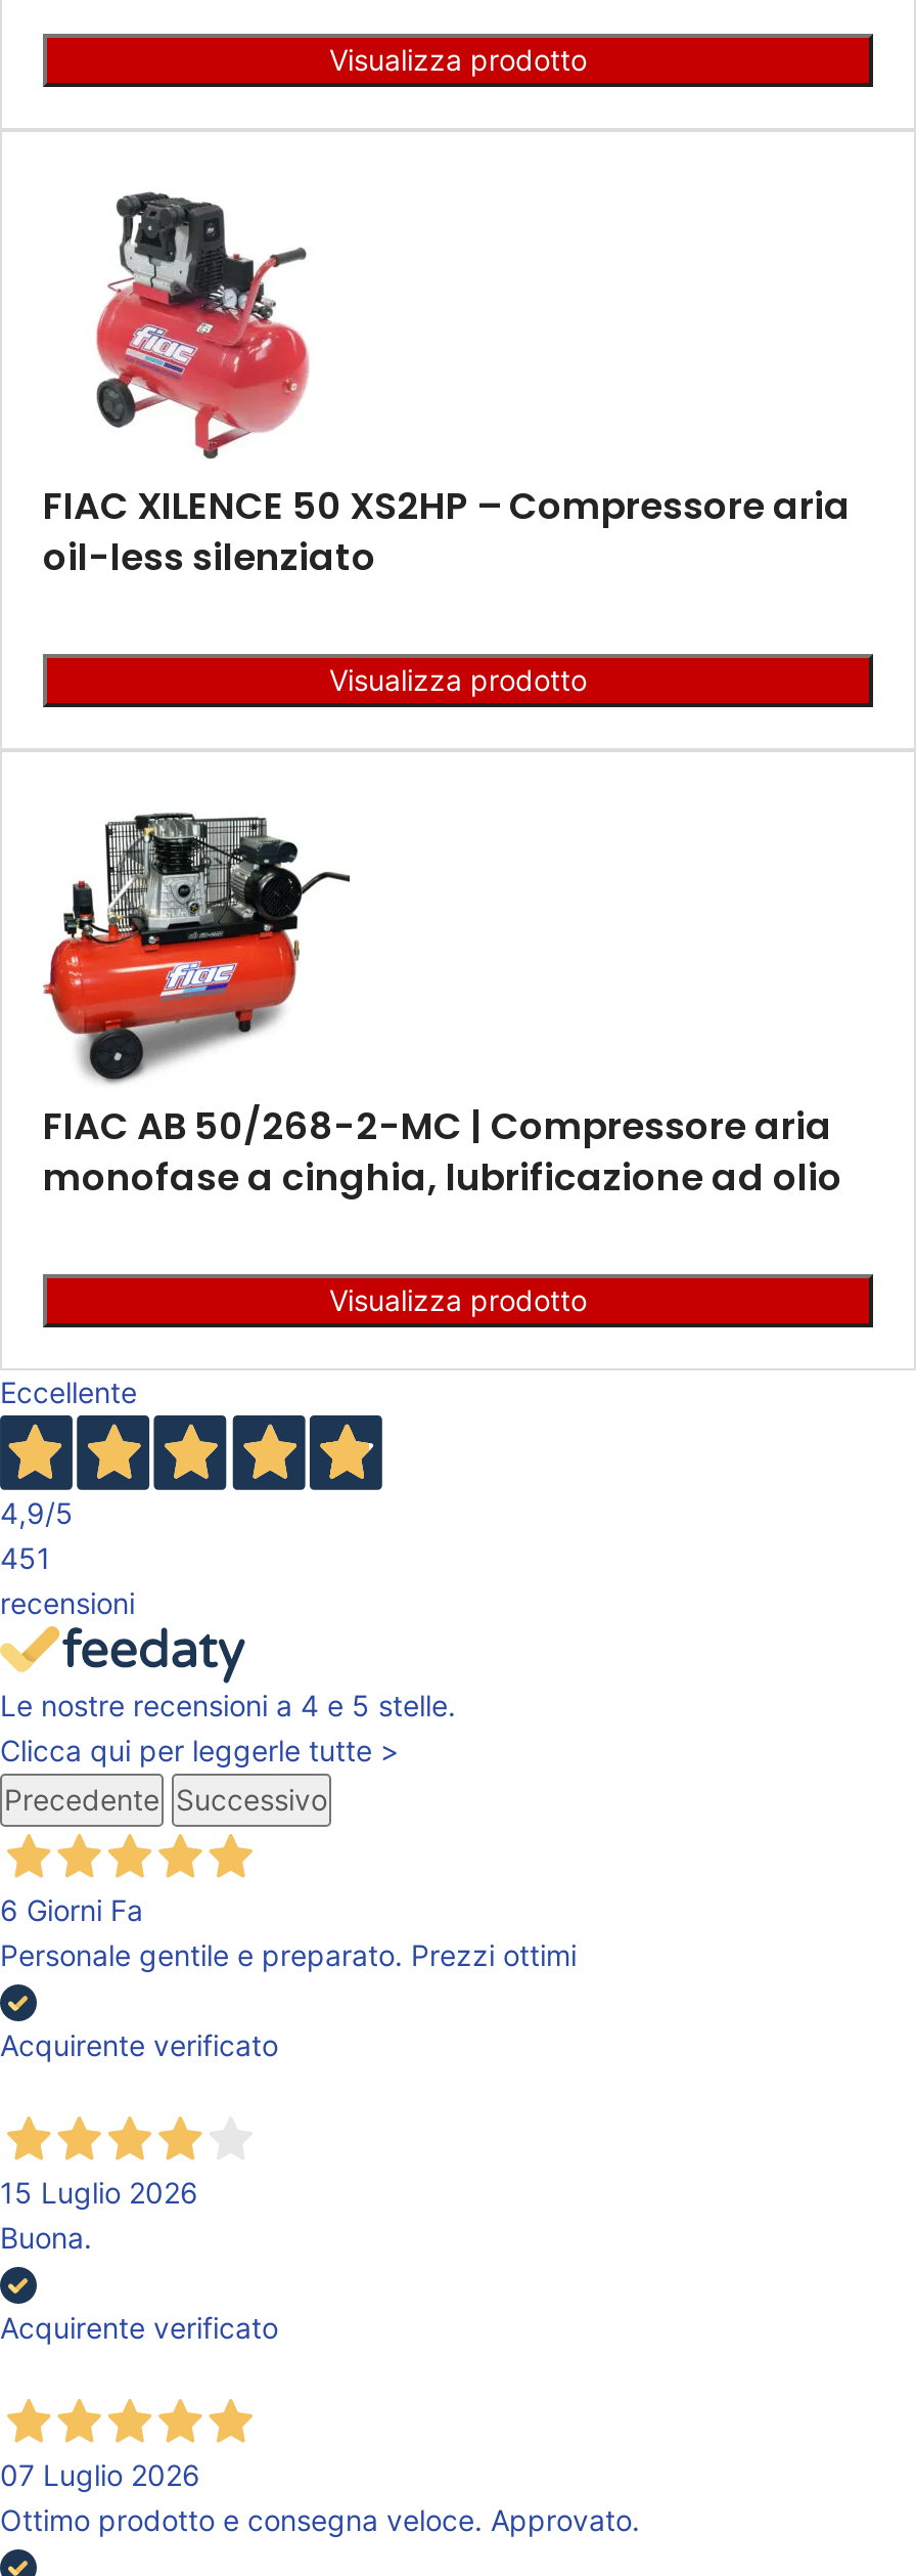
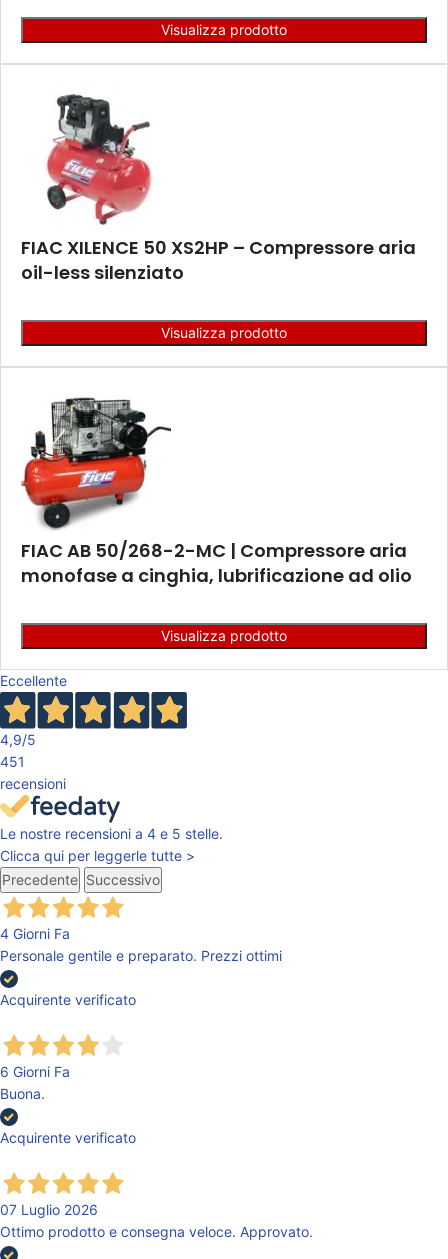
[0,1892,143,1926] 6 Giorni Fa -> [0,925,70,942] 4 Giorni Fa
[0,2174,198,2209] 15 Luglio 2026 -> [0,1063,70,1080] 6 Giorni Fa

